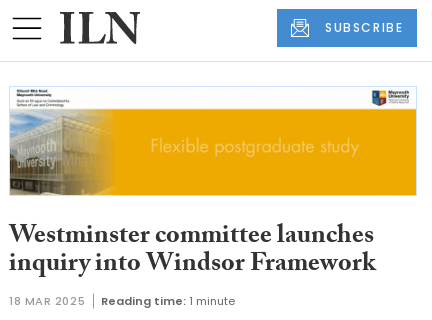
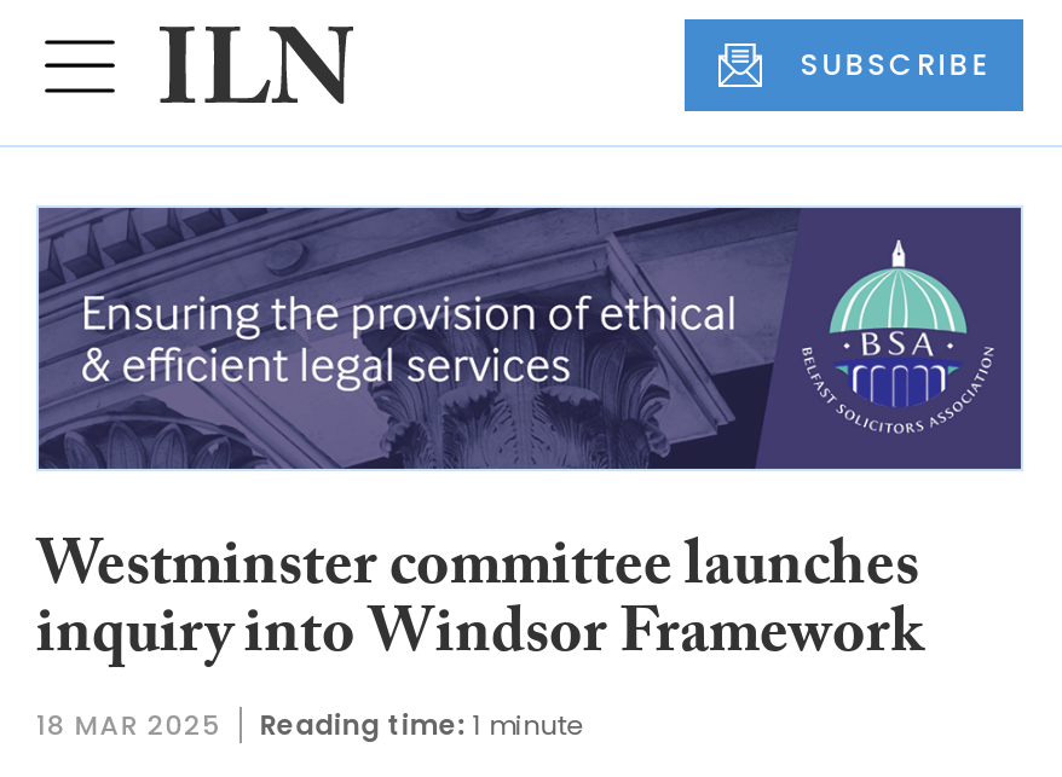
[9,87,417,196] [image] -> [36,205,1023,471] [image]

